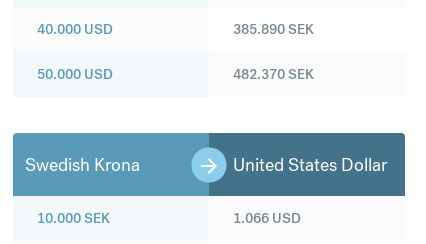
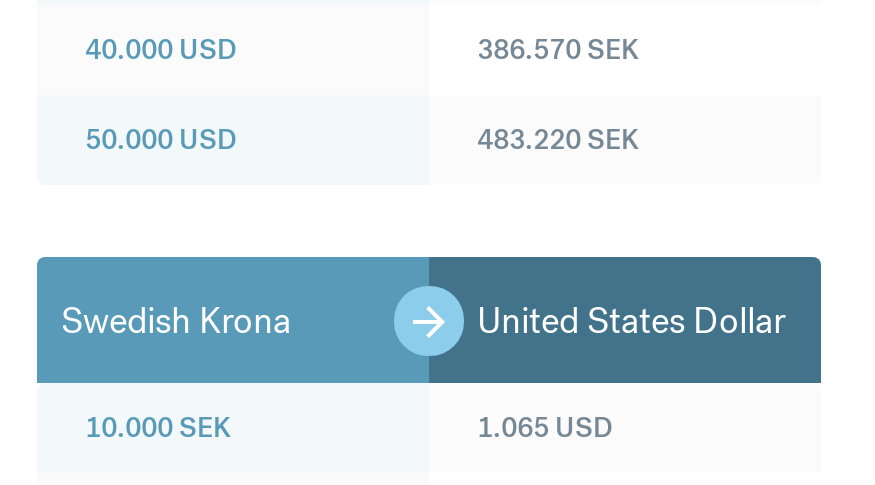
[233,20,314,38] 385.890 SEK -> [477,31,639,67] 386.570 SEK
[233,65,314,83] 482.370 SEK -> [477,121,639,157] 483.220 SEK
[233,209,301,227] 1.066 USD -> [477,409,613,445] 1.065 USD

